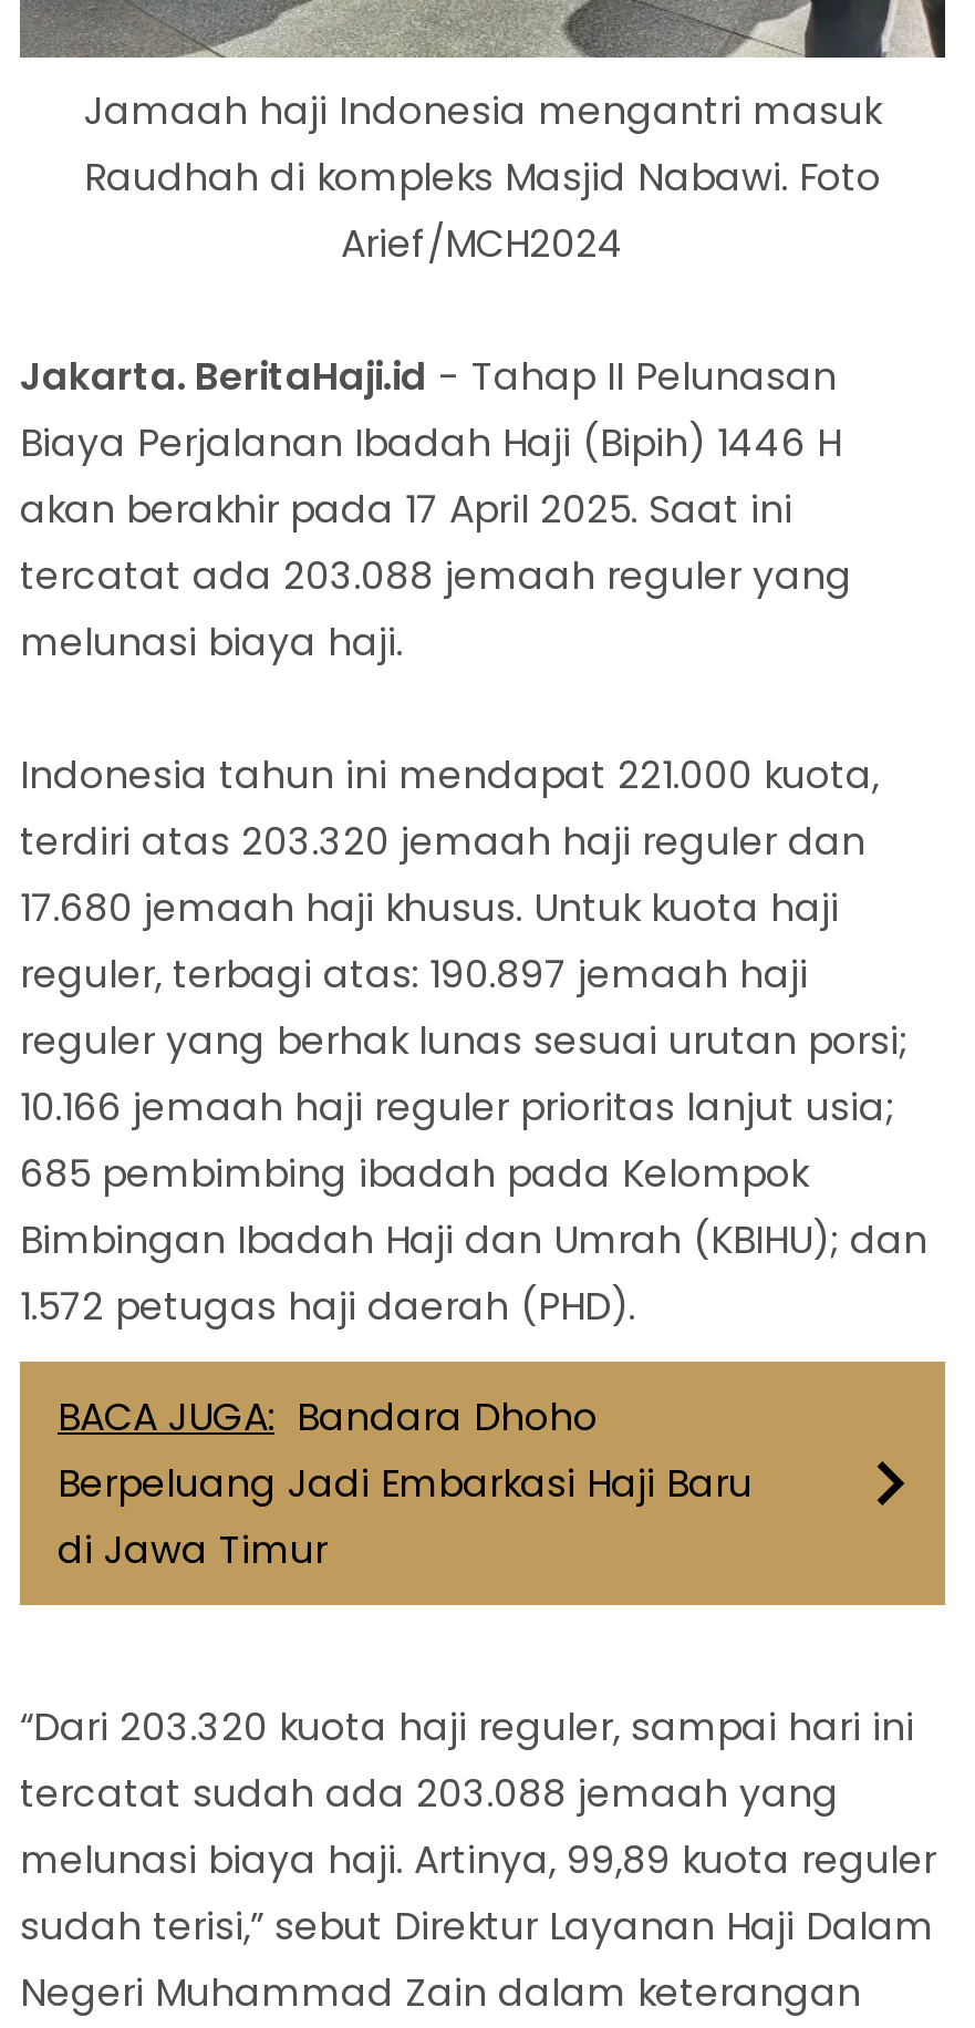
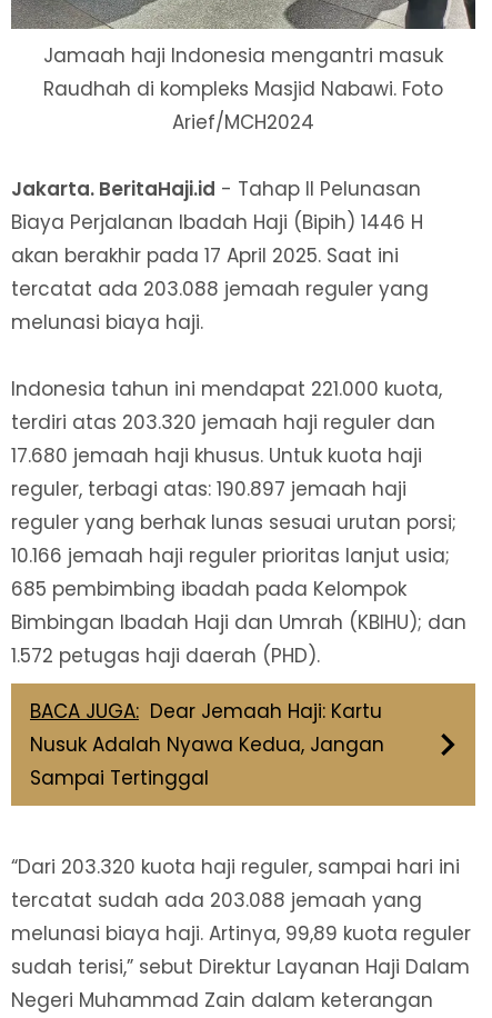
[58,1389,753,1575] BACA JUGA: Bandara Dhoho | Berpeluang Jadi Embarkasi Haji Baru | di Jawa Timur -> [30,697,384,791] BACA JUGA: Dear Jemaah Haji: Kartu | Nusuk Adalah Nyawa Kedua, Jangan | Sampai Tertinggal

